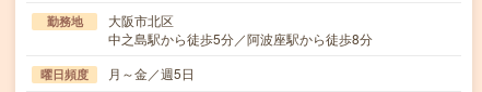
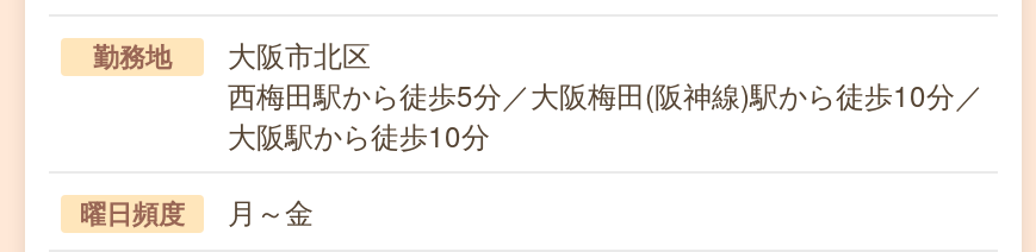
[108,29,373,48] 中之島駅から徒歩5分／阿波座駅から徒歩8分 -> [228,74,984,155] 西梅田駅から徒歩5分／大阪梅田(阪神線)駅から徒歩10分／ | 大阪駅から徒歩10分
[108,64,195,82] 月～金／週5日 -> [228,190,314,231] 月～金

